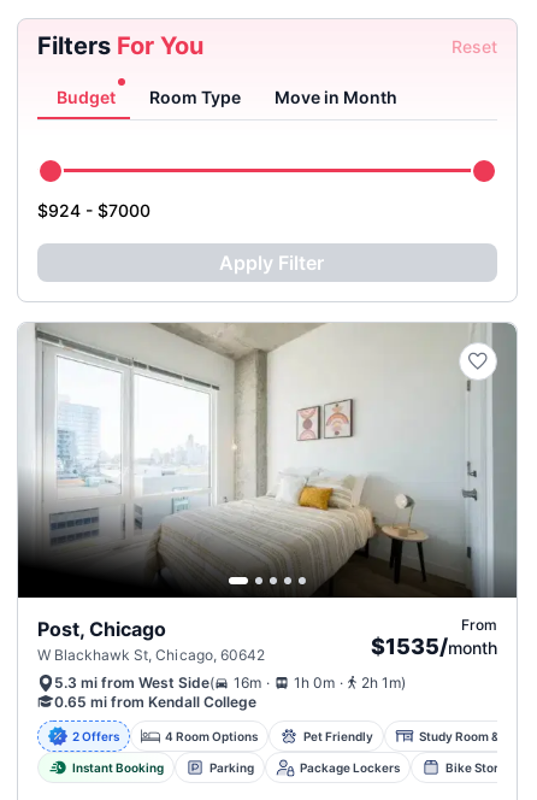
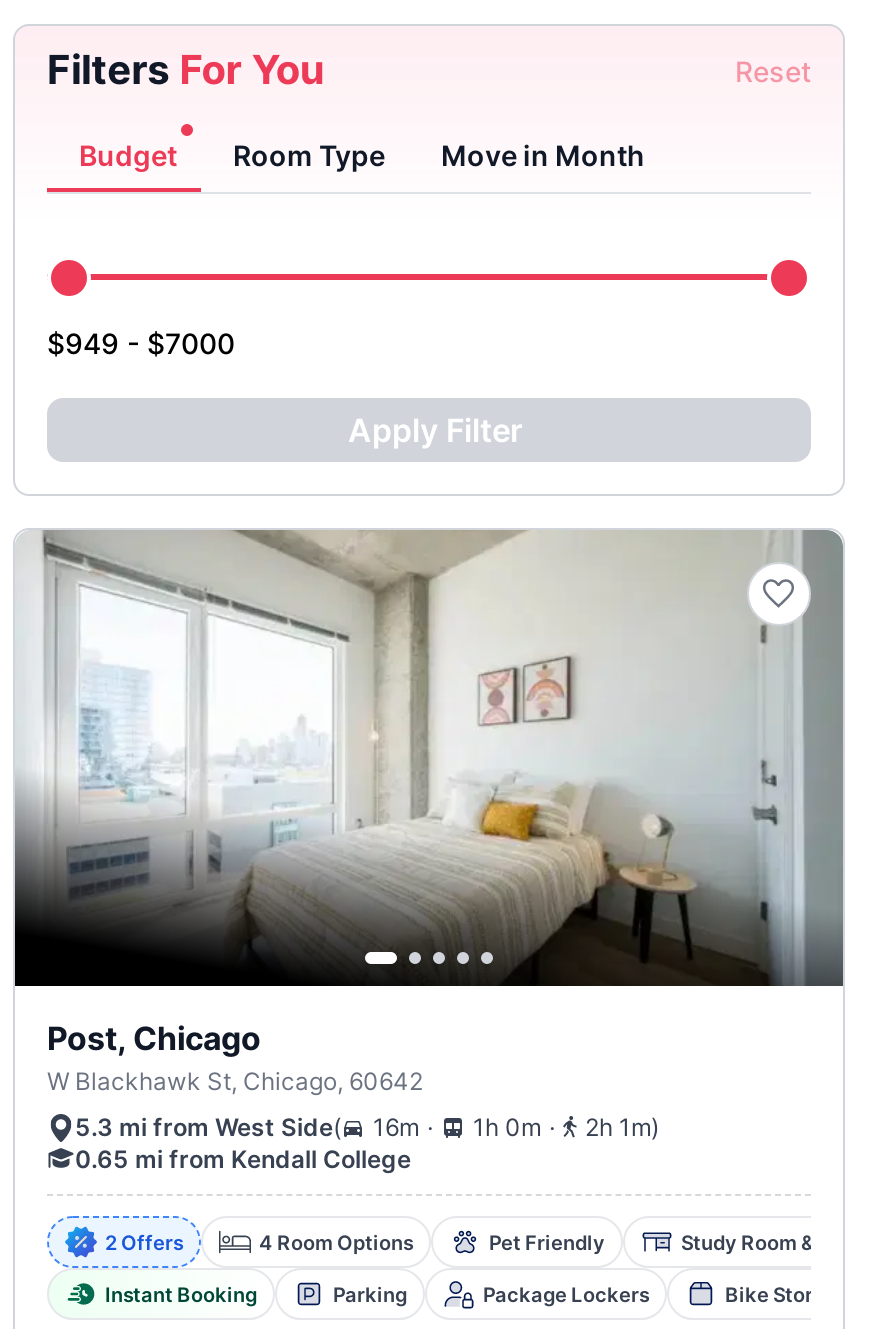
[37,200,151,220] $924 - $7000 -> [47,326,235,360] $949 - $7000
[370,615,497,658] From | $1535/month -> none

